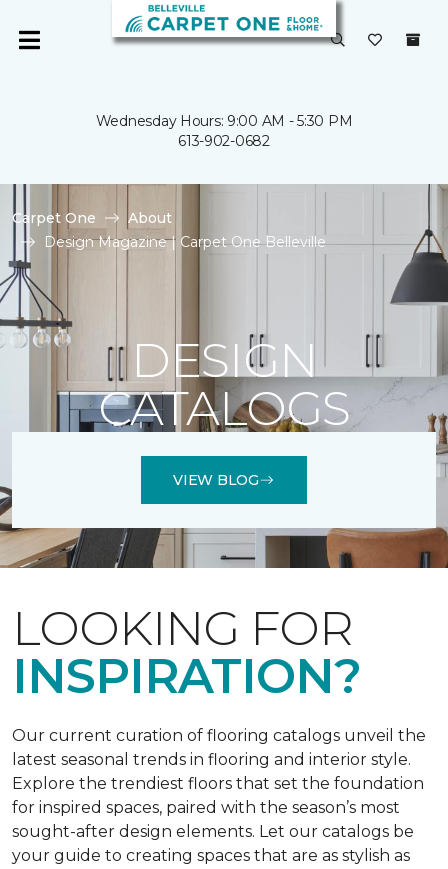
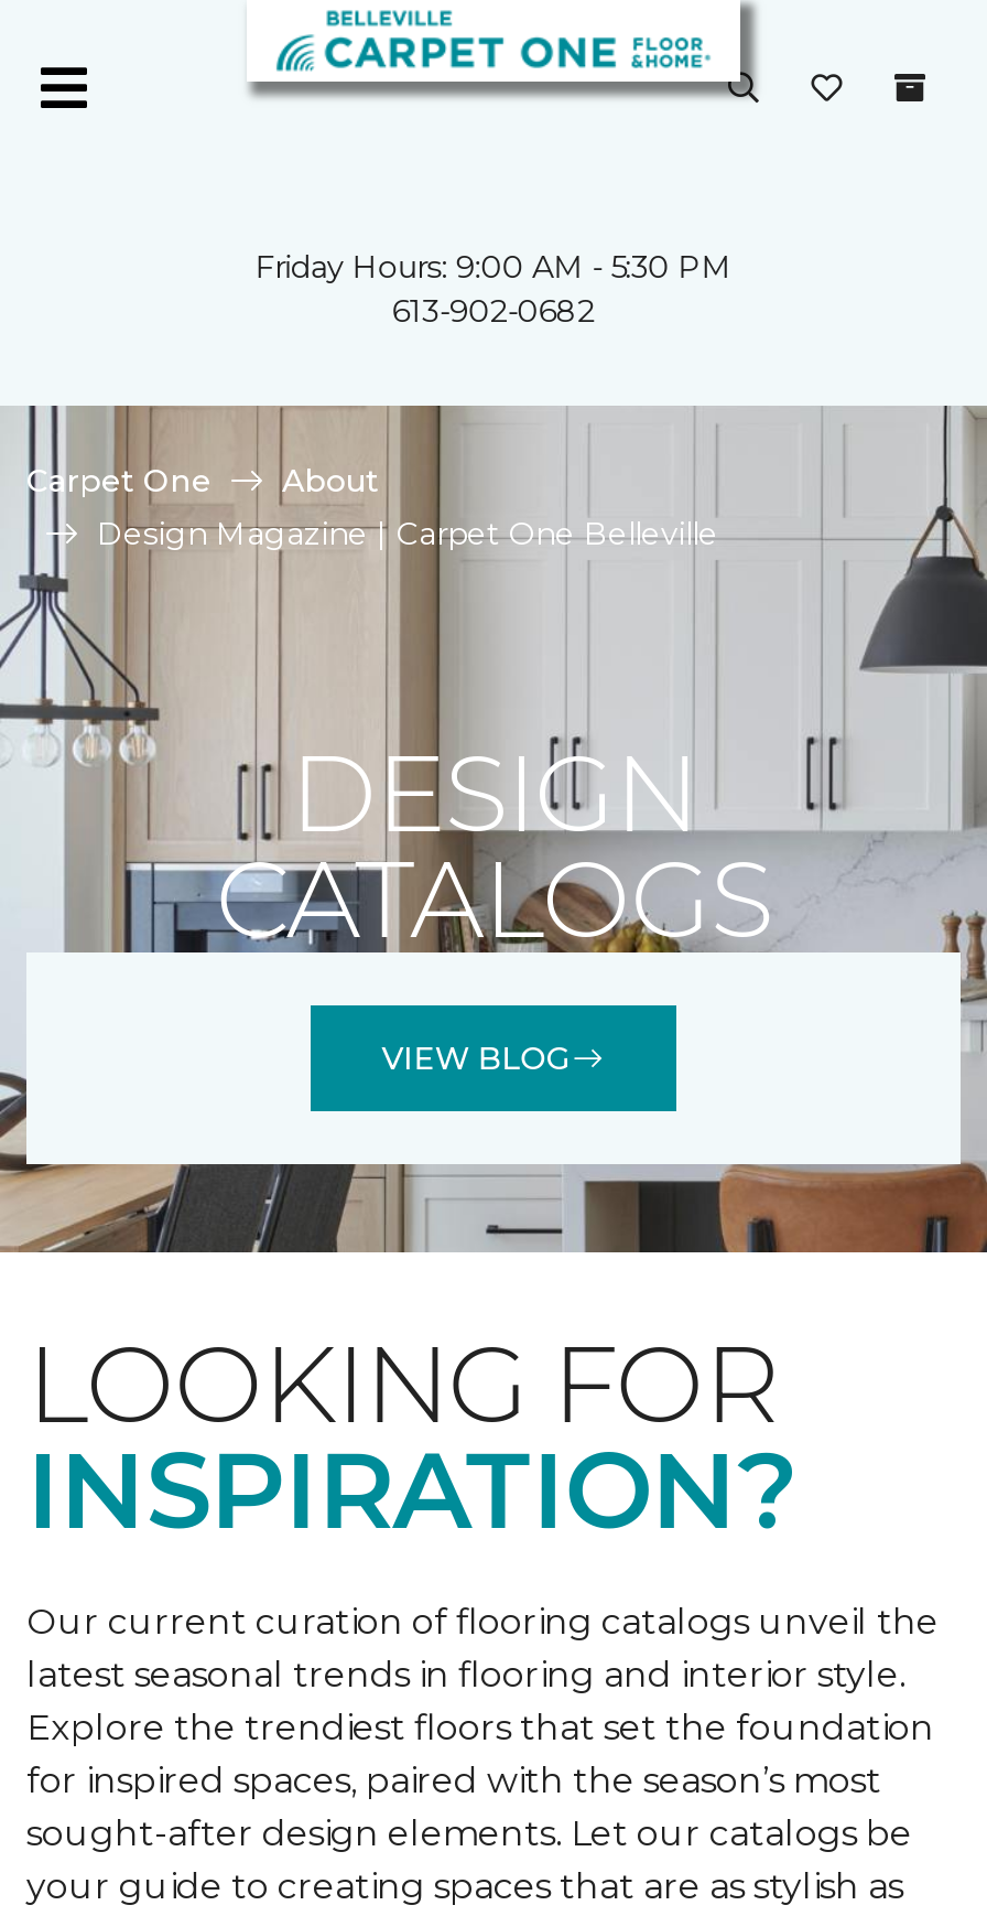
[96,112,352,130] Wednesday Hours: 9:00 AM - 5:30 PM -> [255,247,732,287] Friday Hours: 9:00 AM - 5:30 PM

